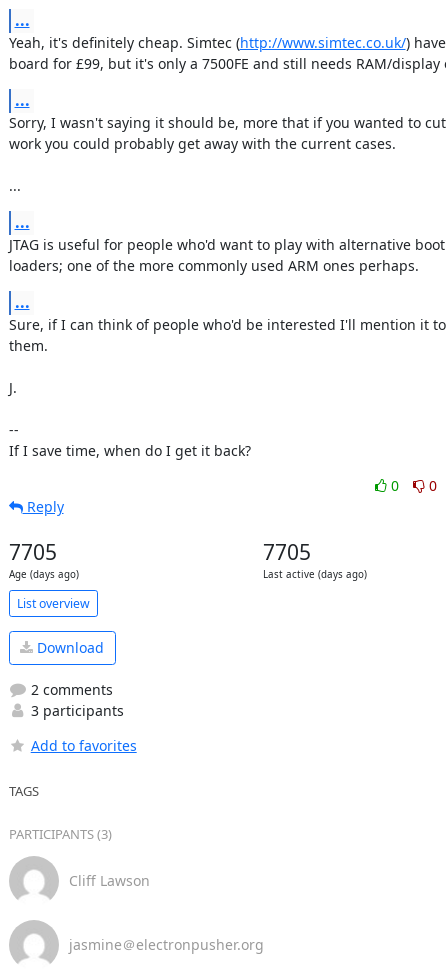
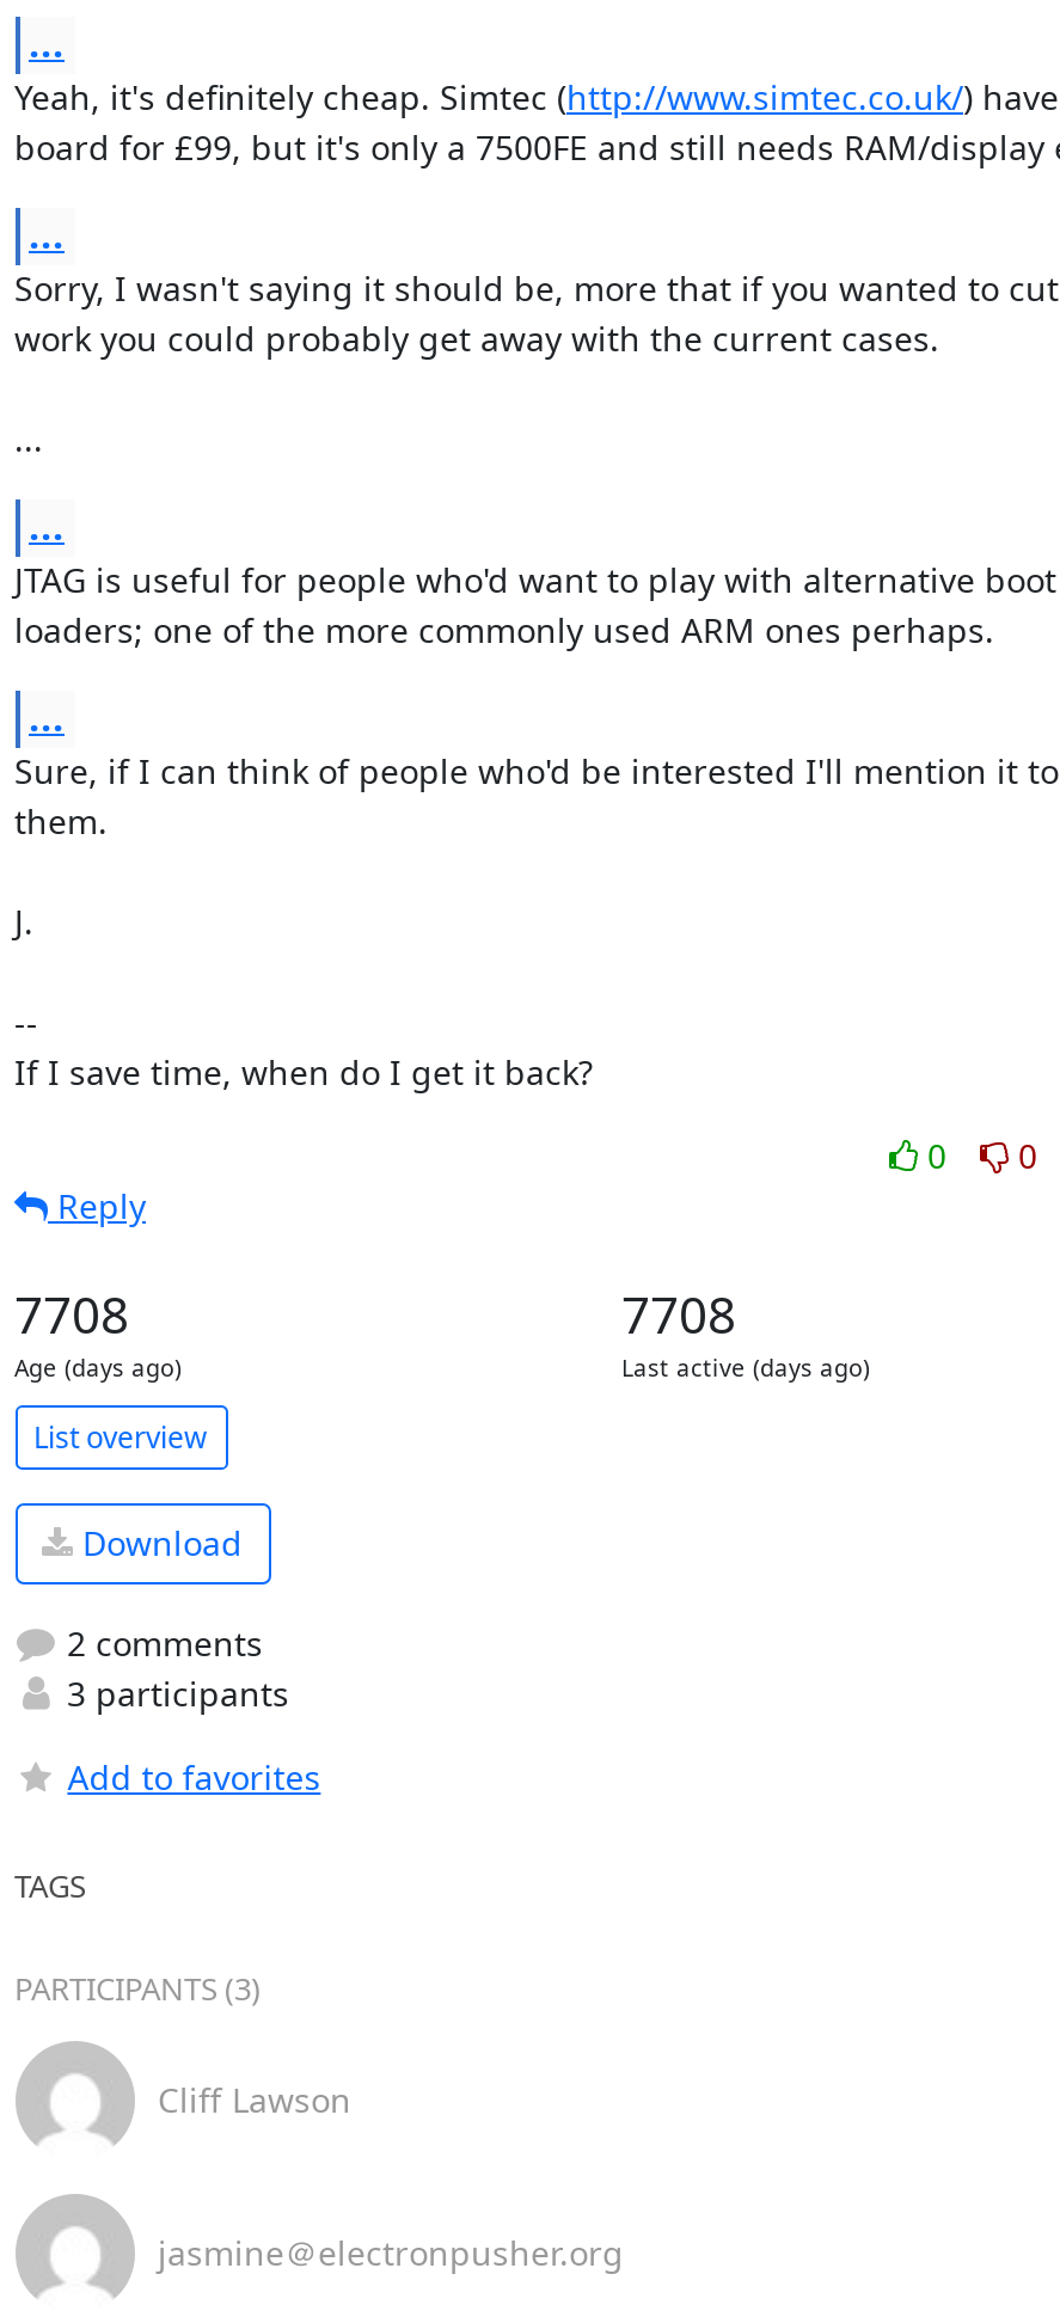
[8,538,56,566] 7705 -> [14,1281,129,1348] 7708
[262,538,310,566] 7705 -> [621,1281,736,1348] 7708

